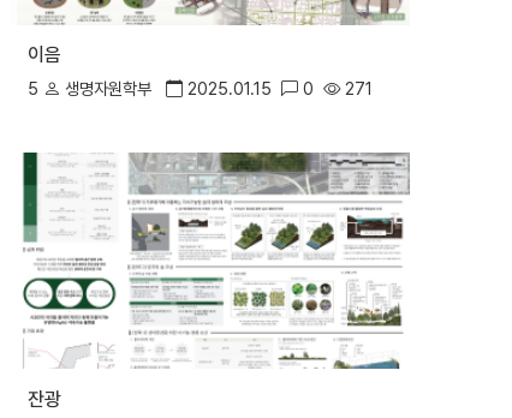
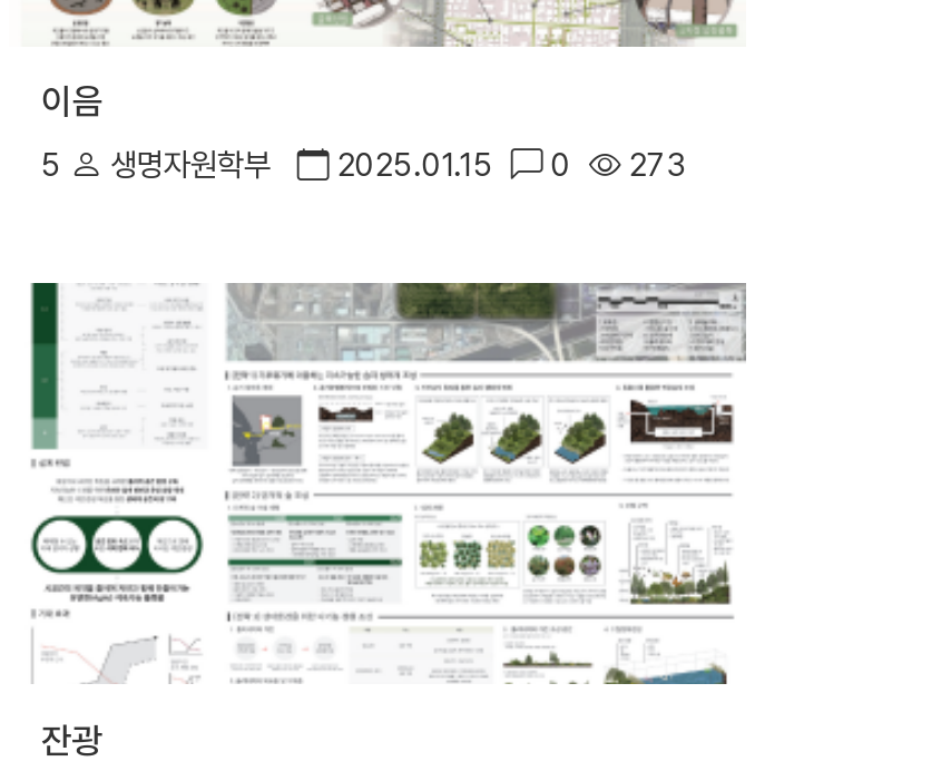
[28,78,373,99] 5 생명자원학부 2025.01.15 0 271 -> [41,145,685,183] 5 생명자원학부 2025.01.15 0 273

